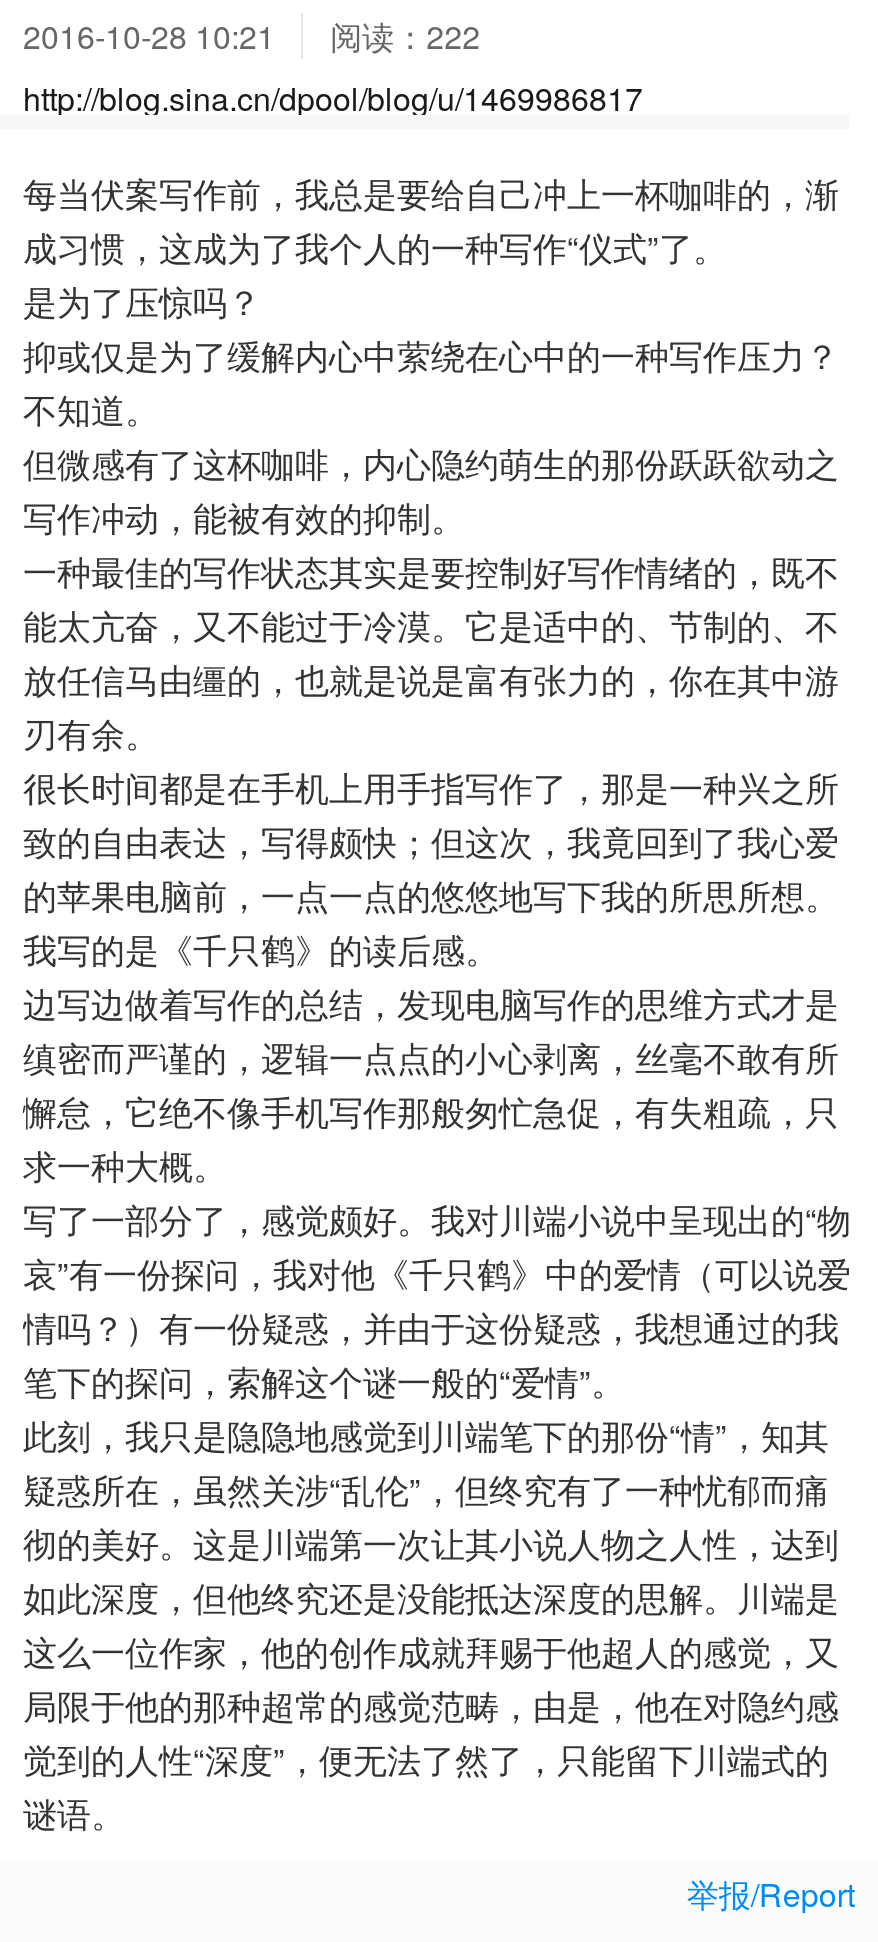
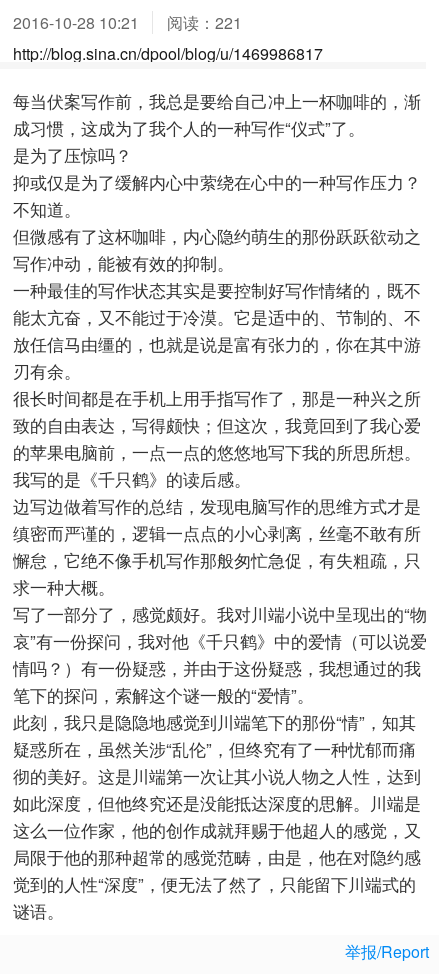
[23,13,480,59] 2016-10-28 10:21 阅读：222 -> [13,11,242,34] 2016-10-28 10:21 阅读：221

